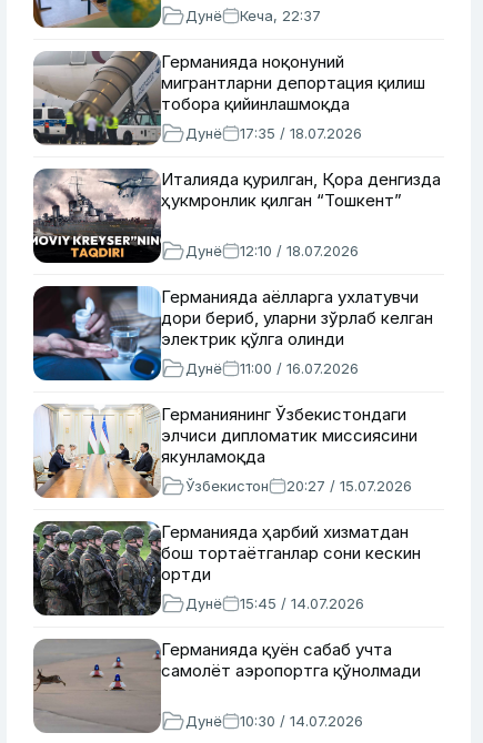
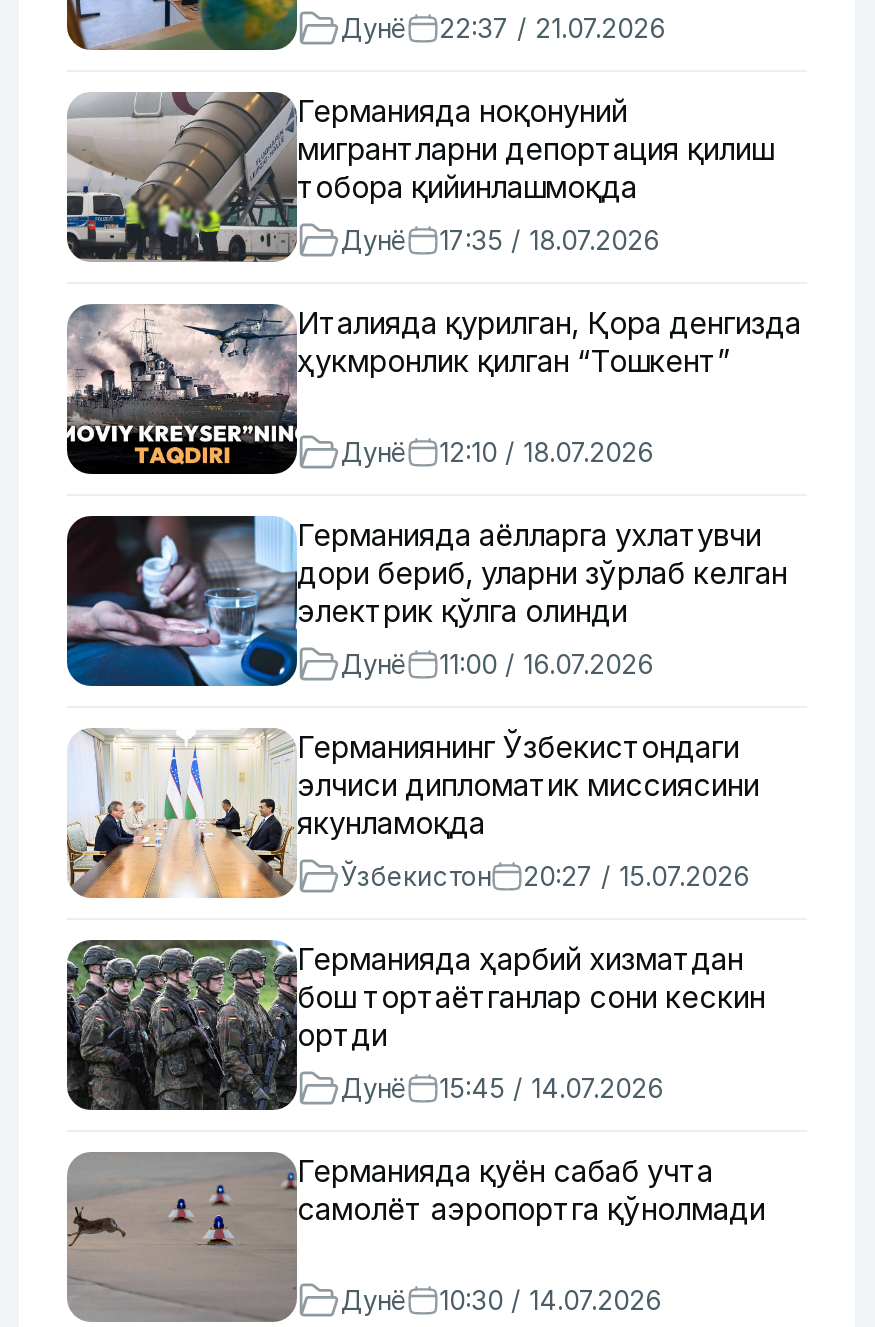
[185,7,321,24] Дунё Кеча, 22:37 -> [341,12,665,44] Дунё 22:37 / 21.07.2026

